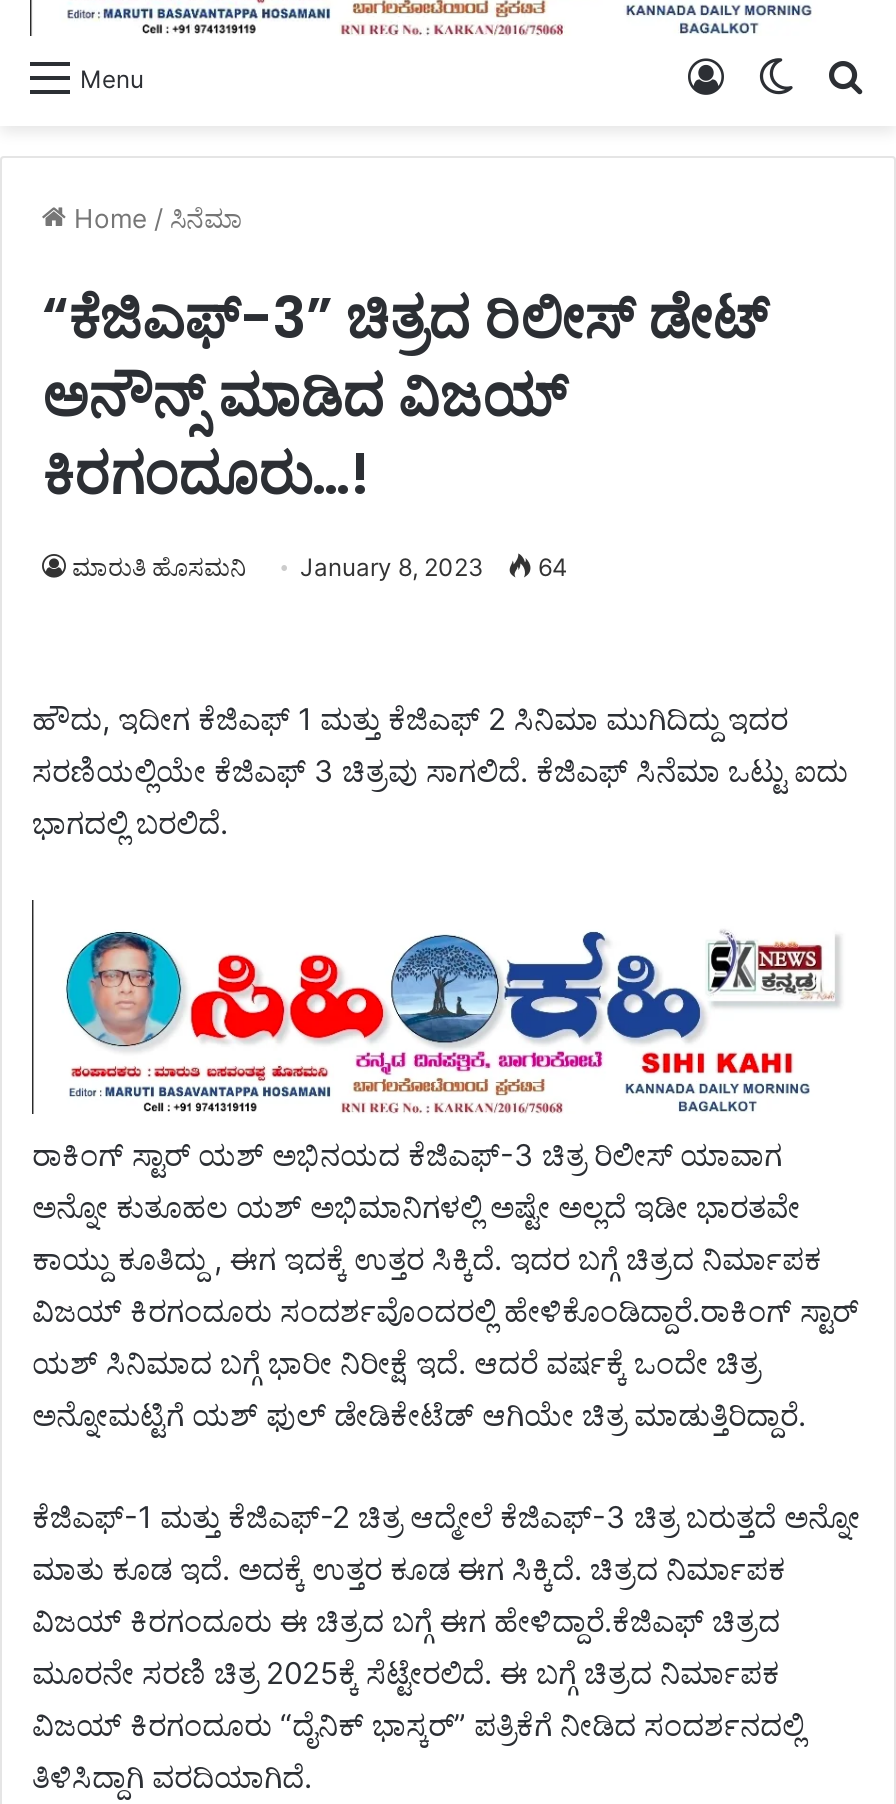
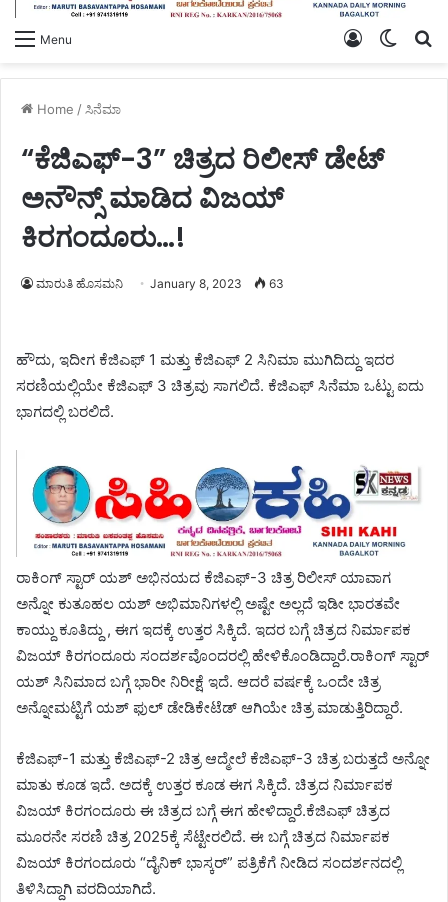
[532,551,568,581] 64 -> [266,276,284,291] 63

